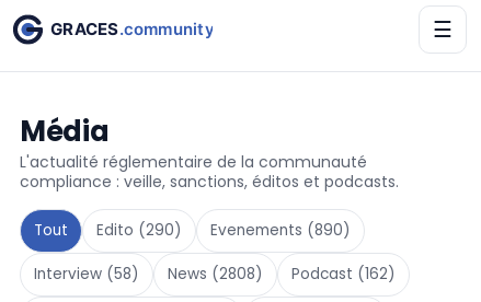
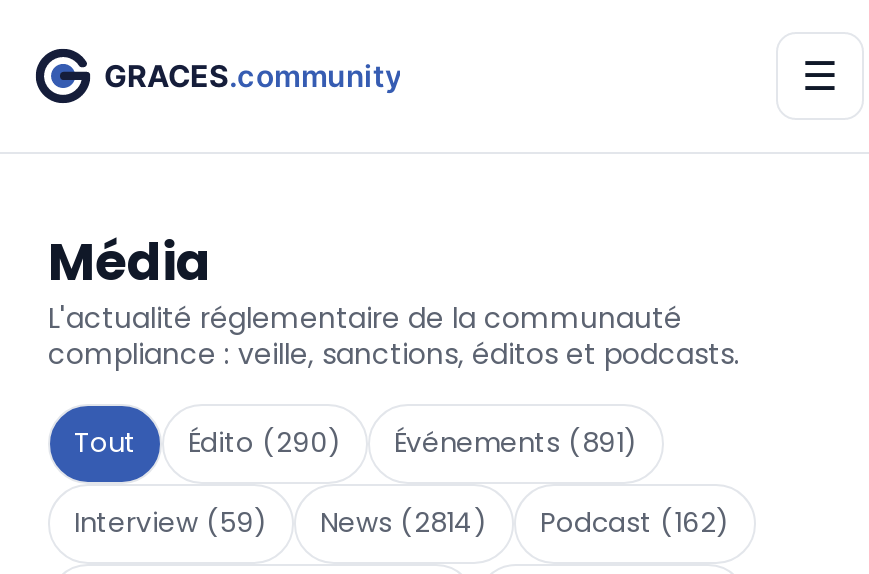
[96,220,351,241] Edito (290) | Evenements (890) -> [188,424,638,462] Édito (290) | Événements (891)
[34,264,263,284] Interview (58) | News (2808) -> [74,504,488,542] Interview (59) | News (2814)

